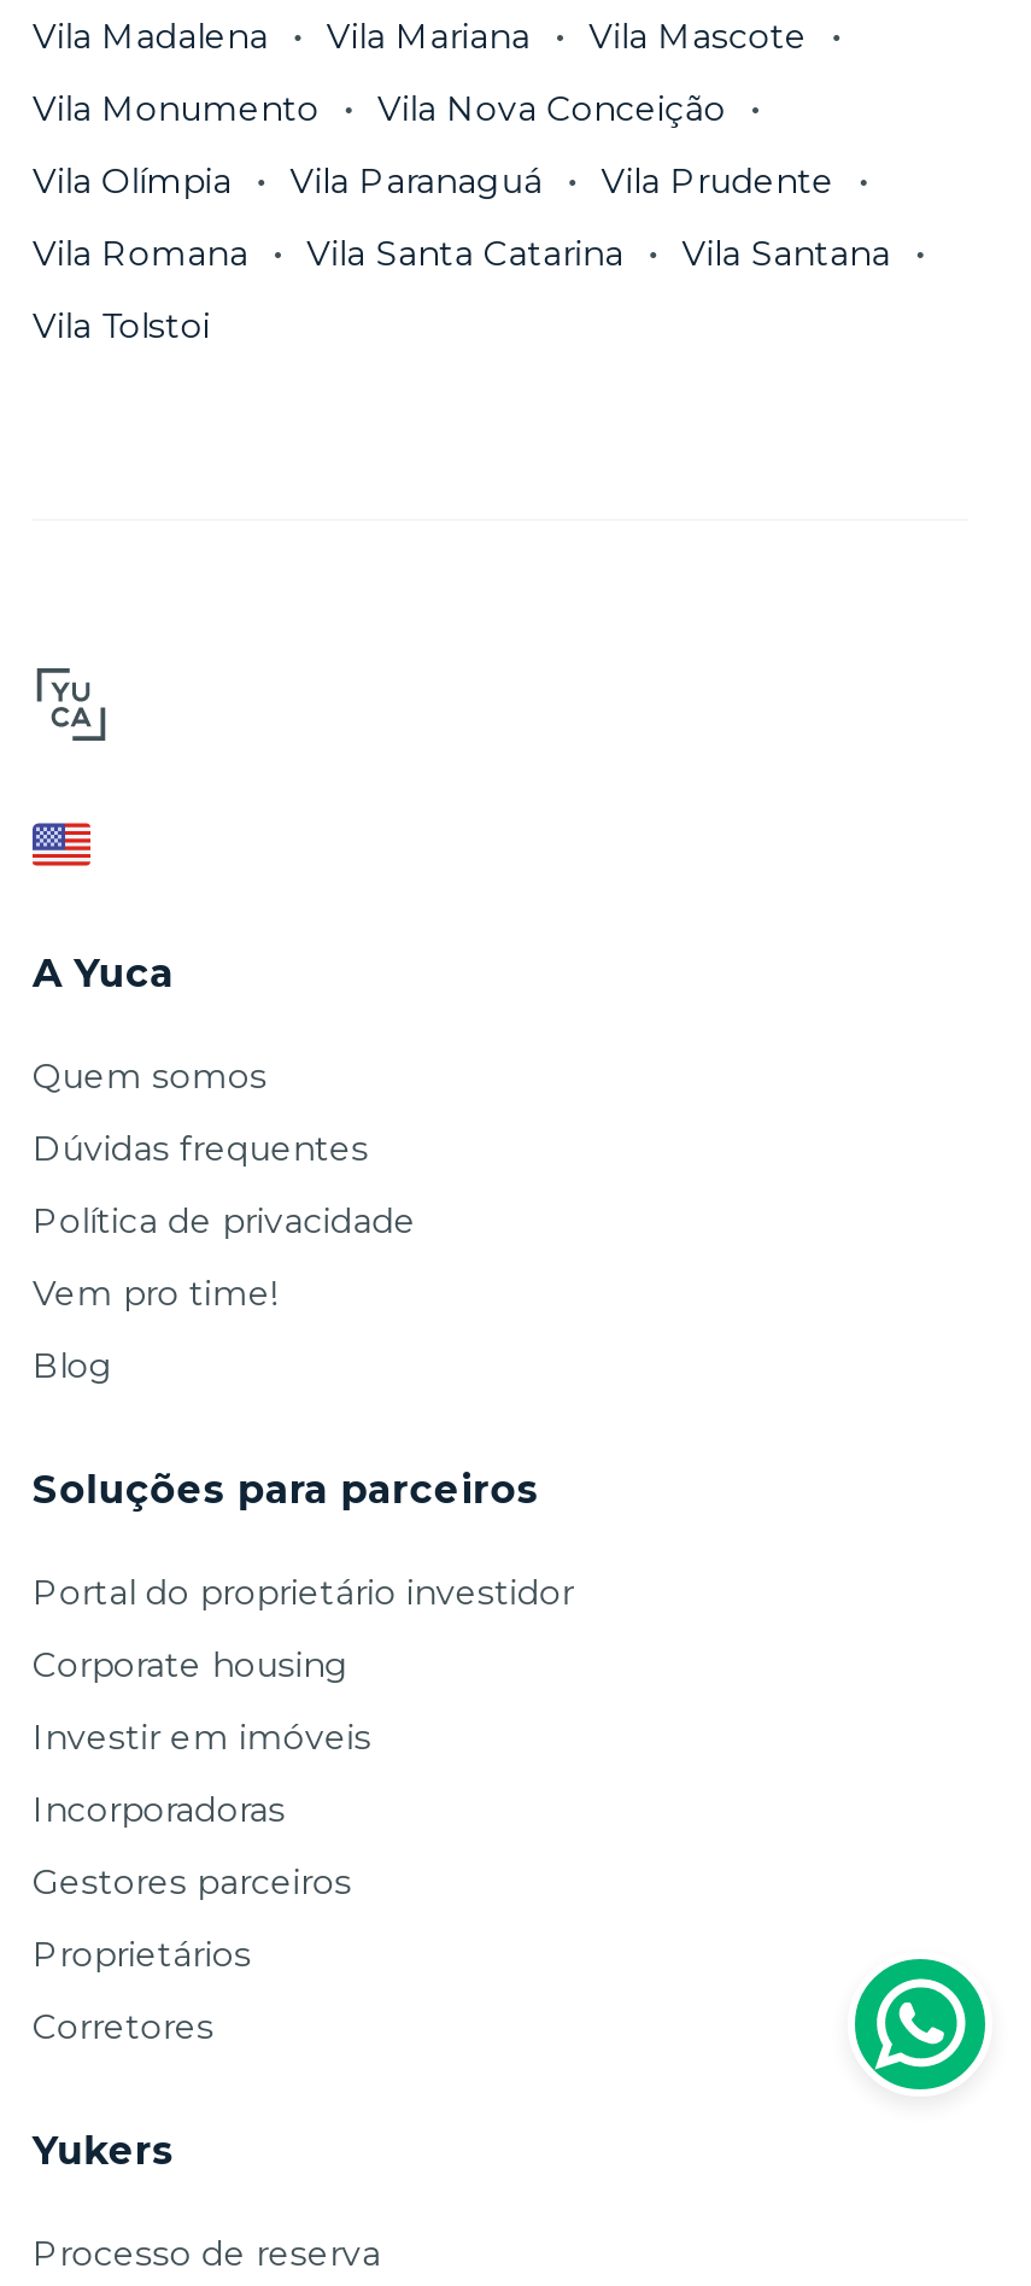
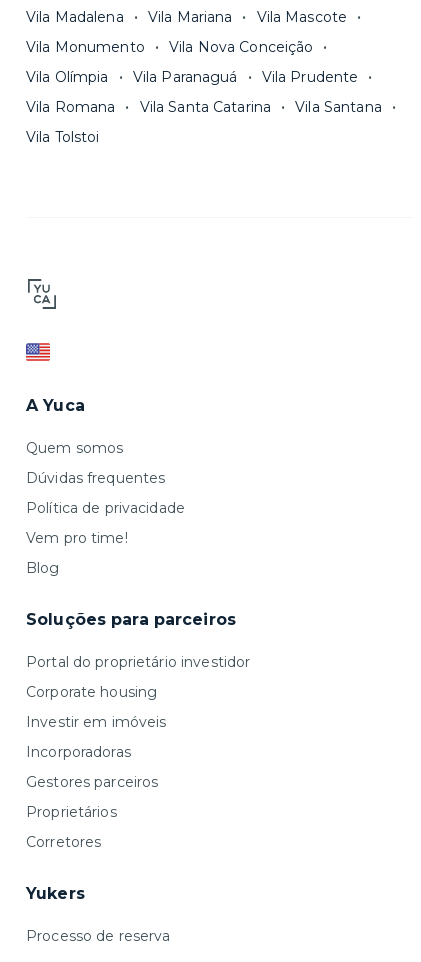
[853,1957,988,2092] [image] -> none

